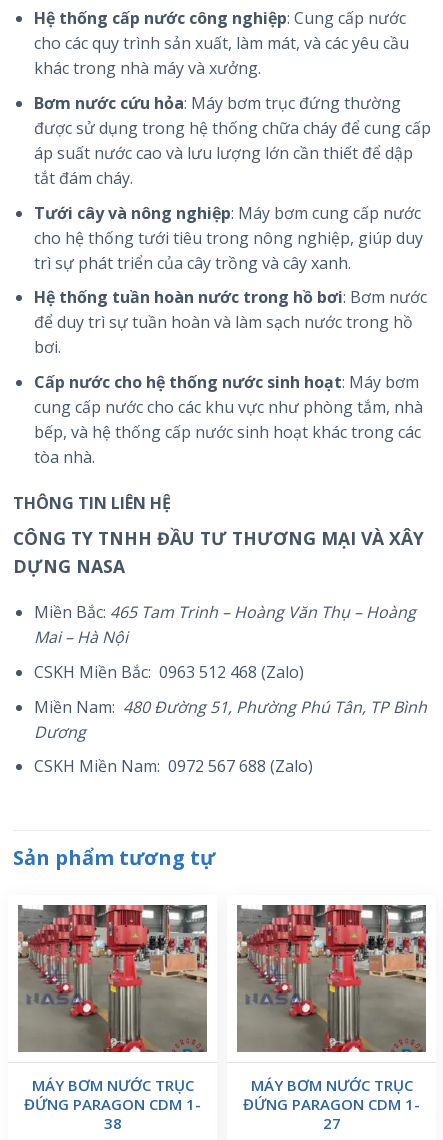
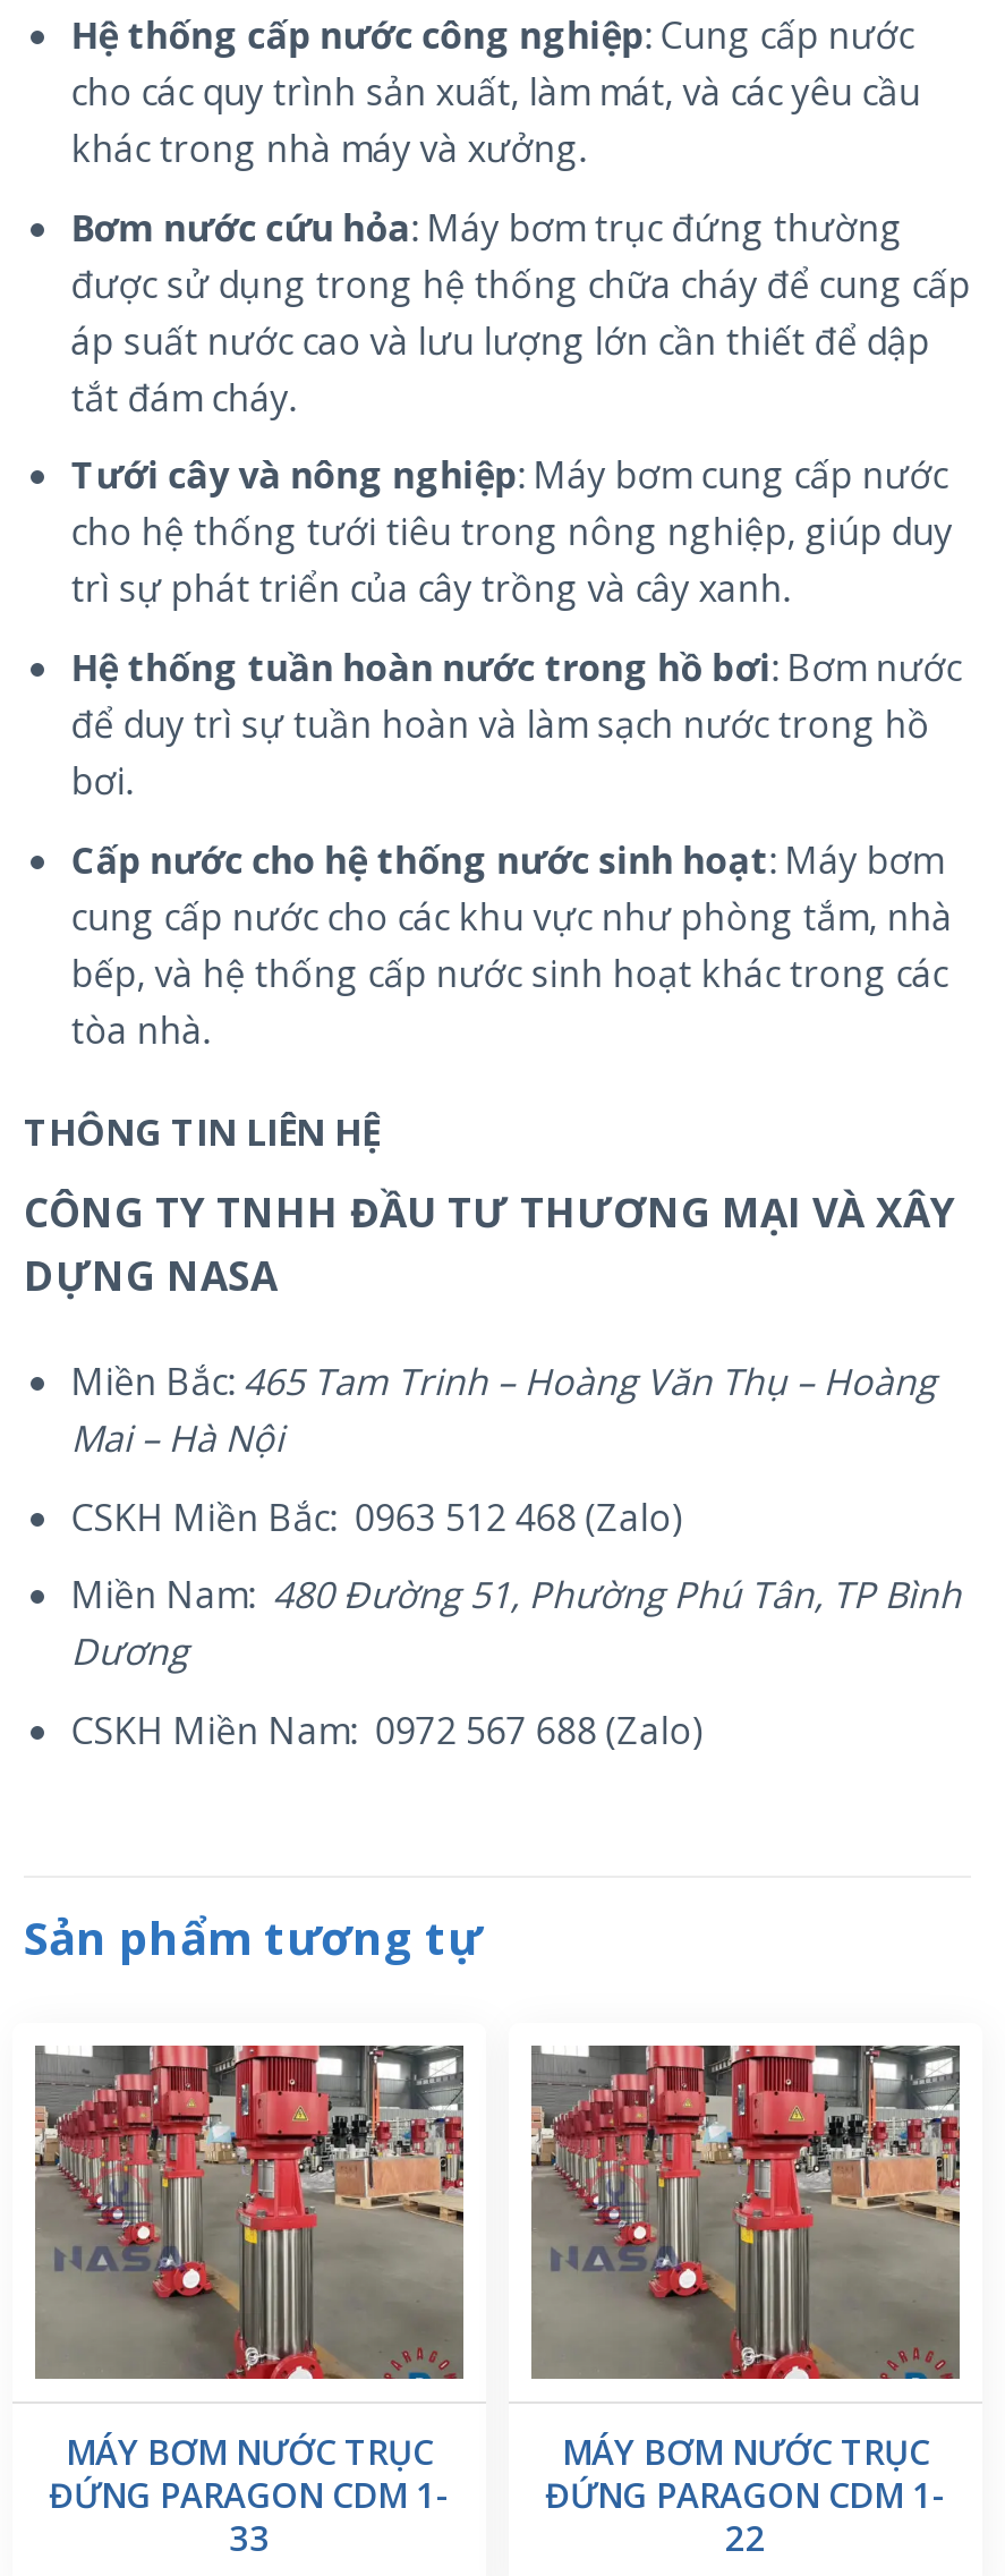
[103,1112,121,1132] 38 -> [229,2516,270,2561] 33
[322,1112,340,1132] 27 -> [725,2516,766,2561] 22

